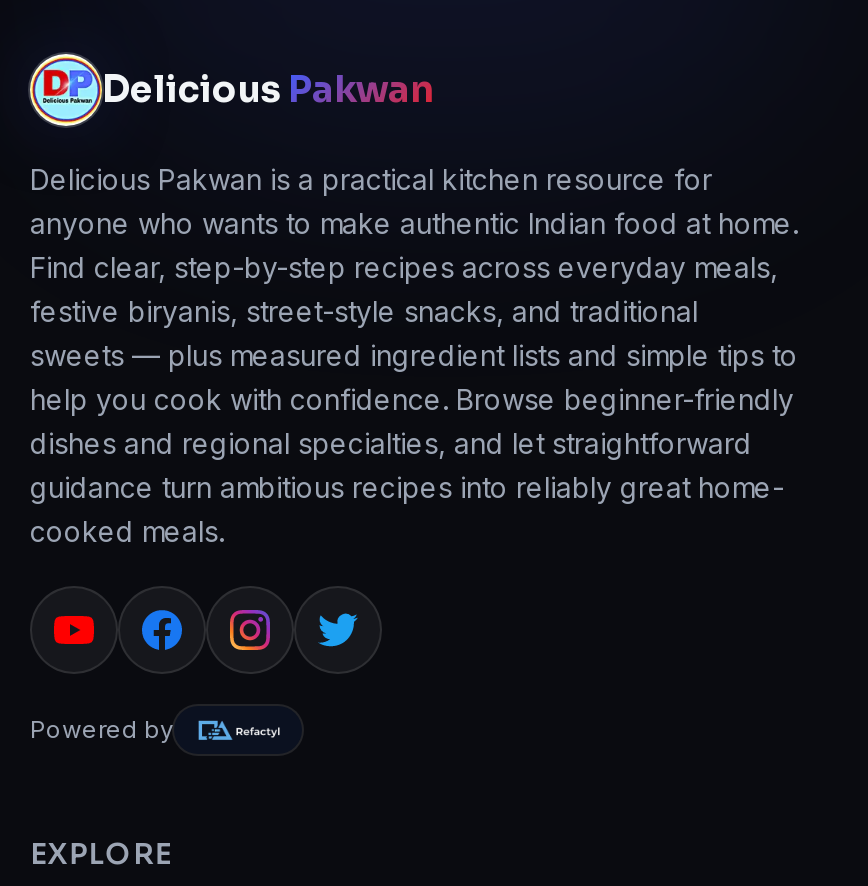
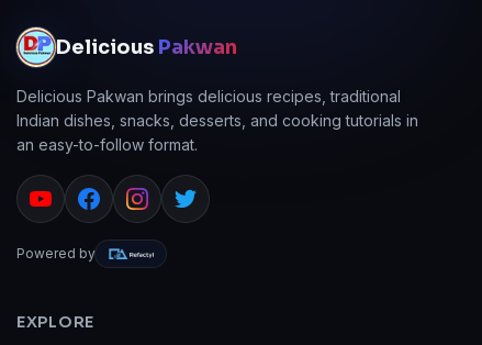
[30,162,798,548] Delicious Pakwan is a practical kitchen resource for | anyone who wants to make authentic Indian food at home. | Find clear, step-by-step recipes across everyday meals, | festive biryanis, street-style snacks, and traditional | sweets — plus measured ingredient lists and simple tips to | help you cook with confidence. Browse beginner-friendly | dishes and regional specialties, and let straightforward | guidance turn ambitious recipes into reliably great home- | cooked meals. -> [16,87,418,154] Delicious Pakwan brings delicious recipes, traditional | Indian dishes, snacks, desserts, and cooking tutorials in | an easy-to-follow format.

